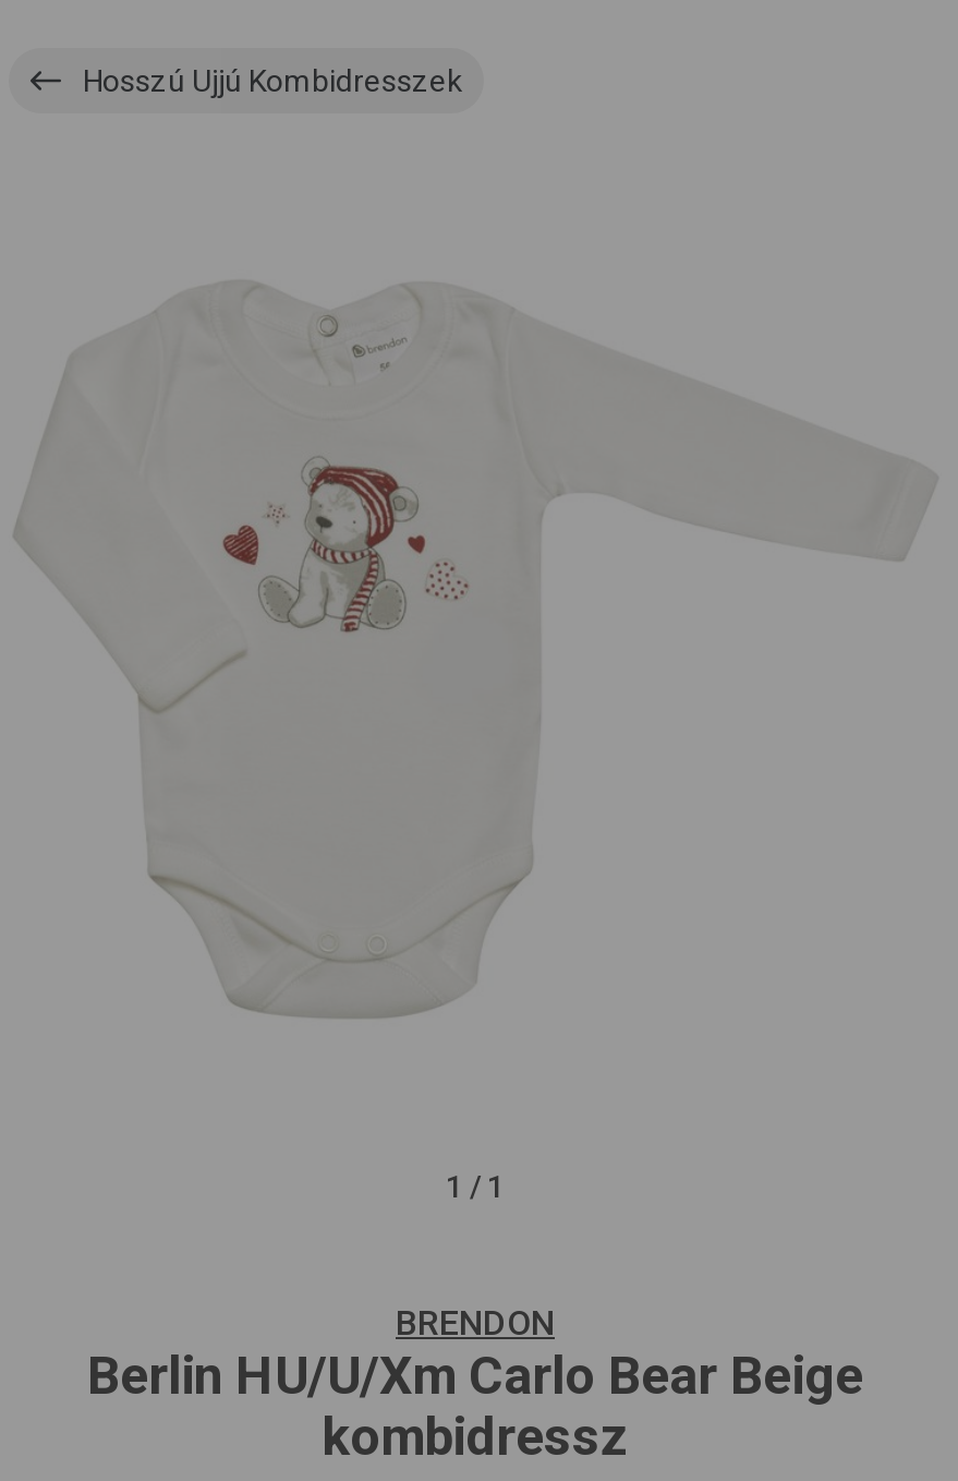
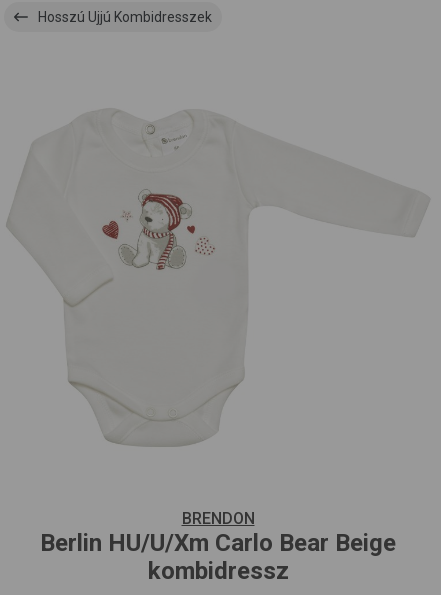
[446,1168,505,1203] 1 / 1 -> none

